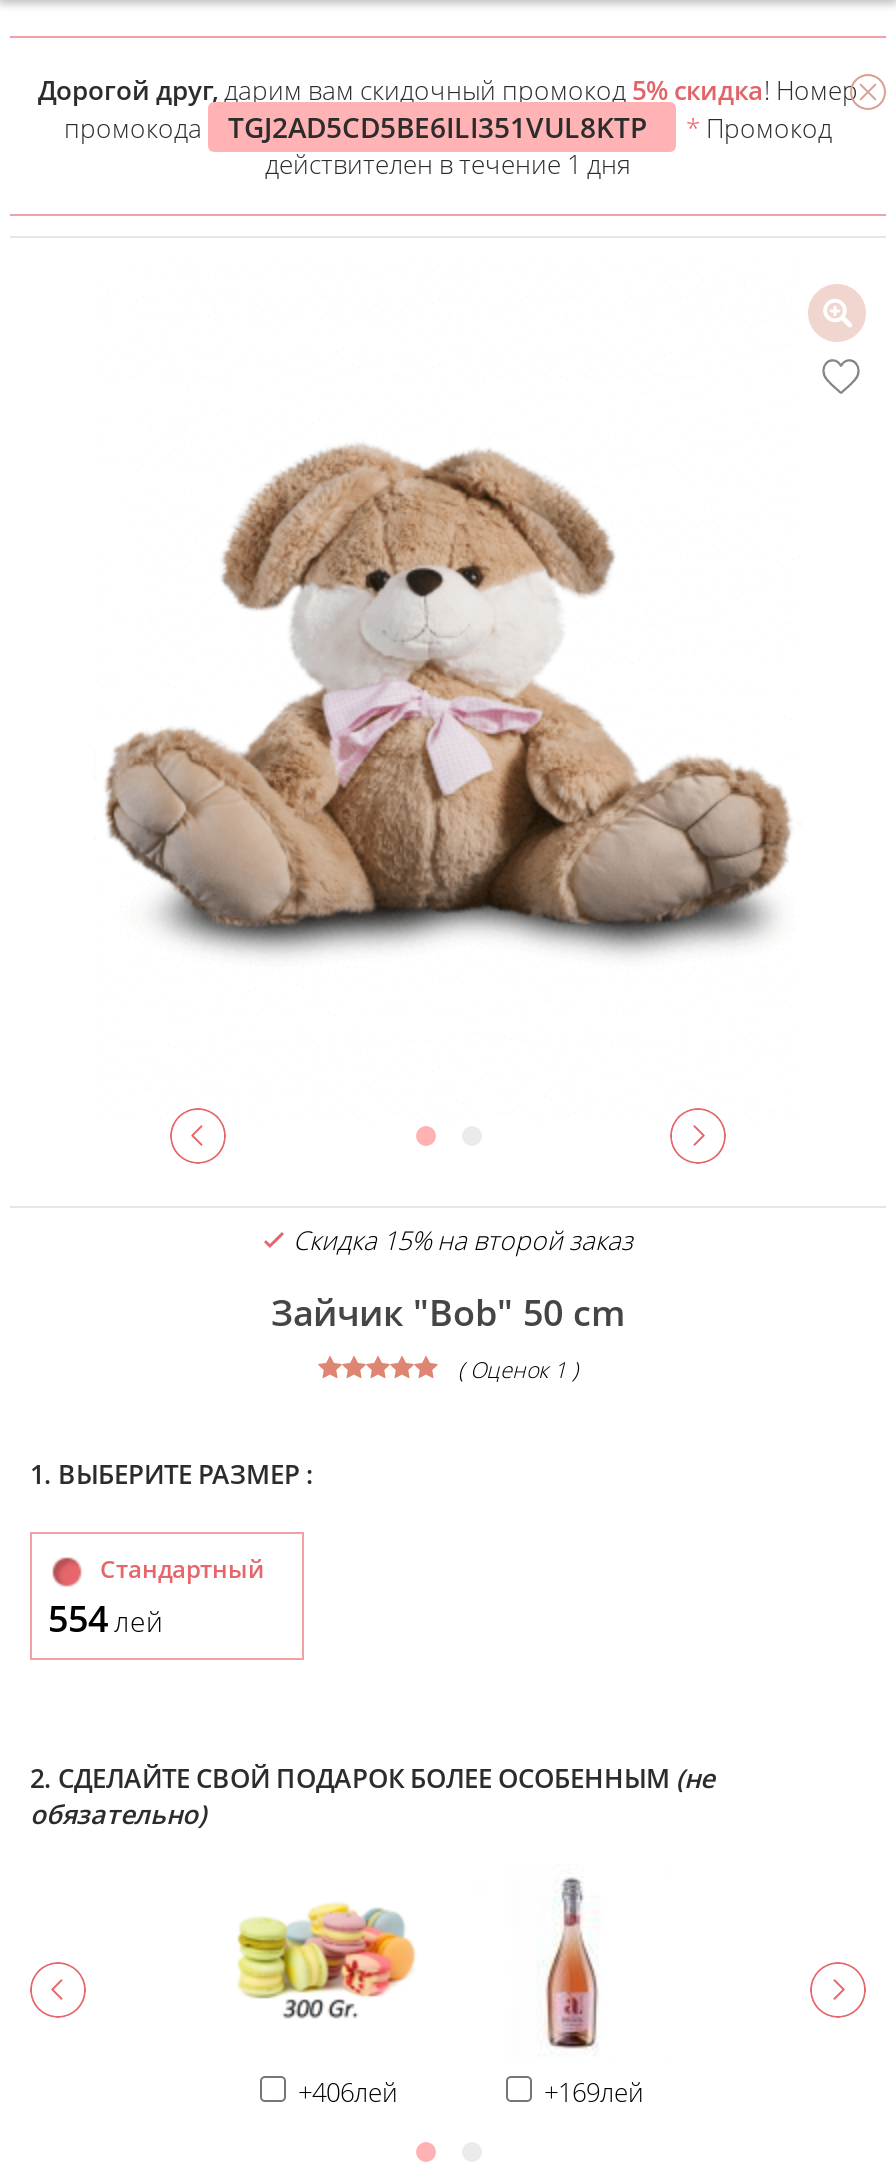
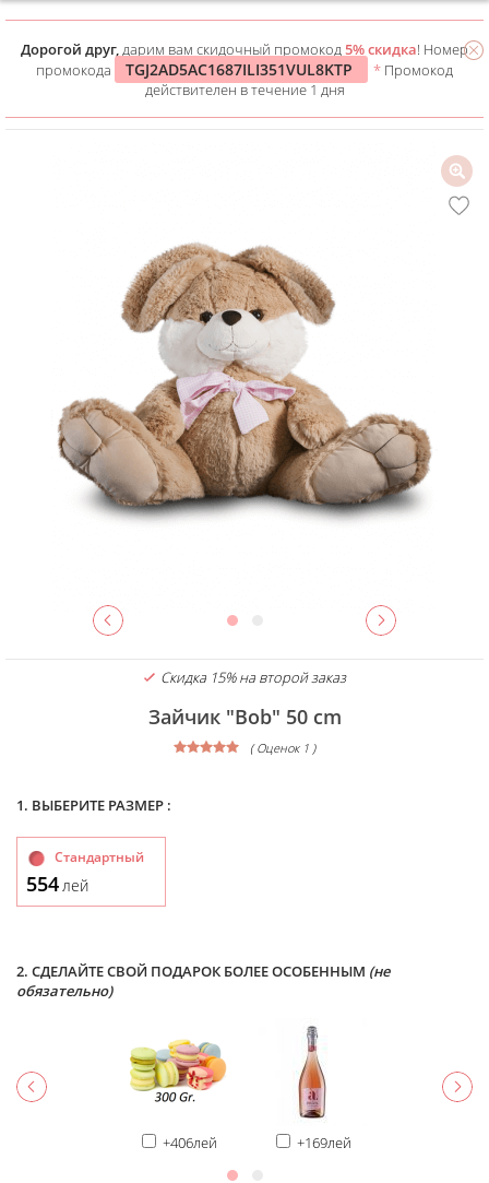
[64,108,656,146] промокода TGJ2AD5CD5BE6ILI351VUL8KTP -> [36,59,357,80] промокода TGJ2AD5AC1687ILI351VUL8KTP

